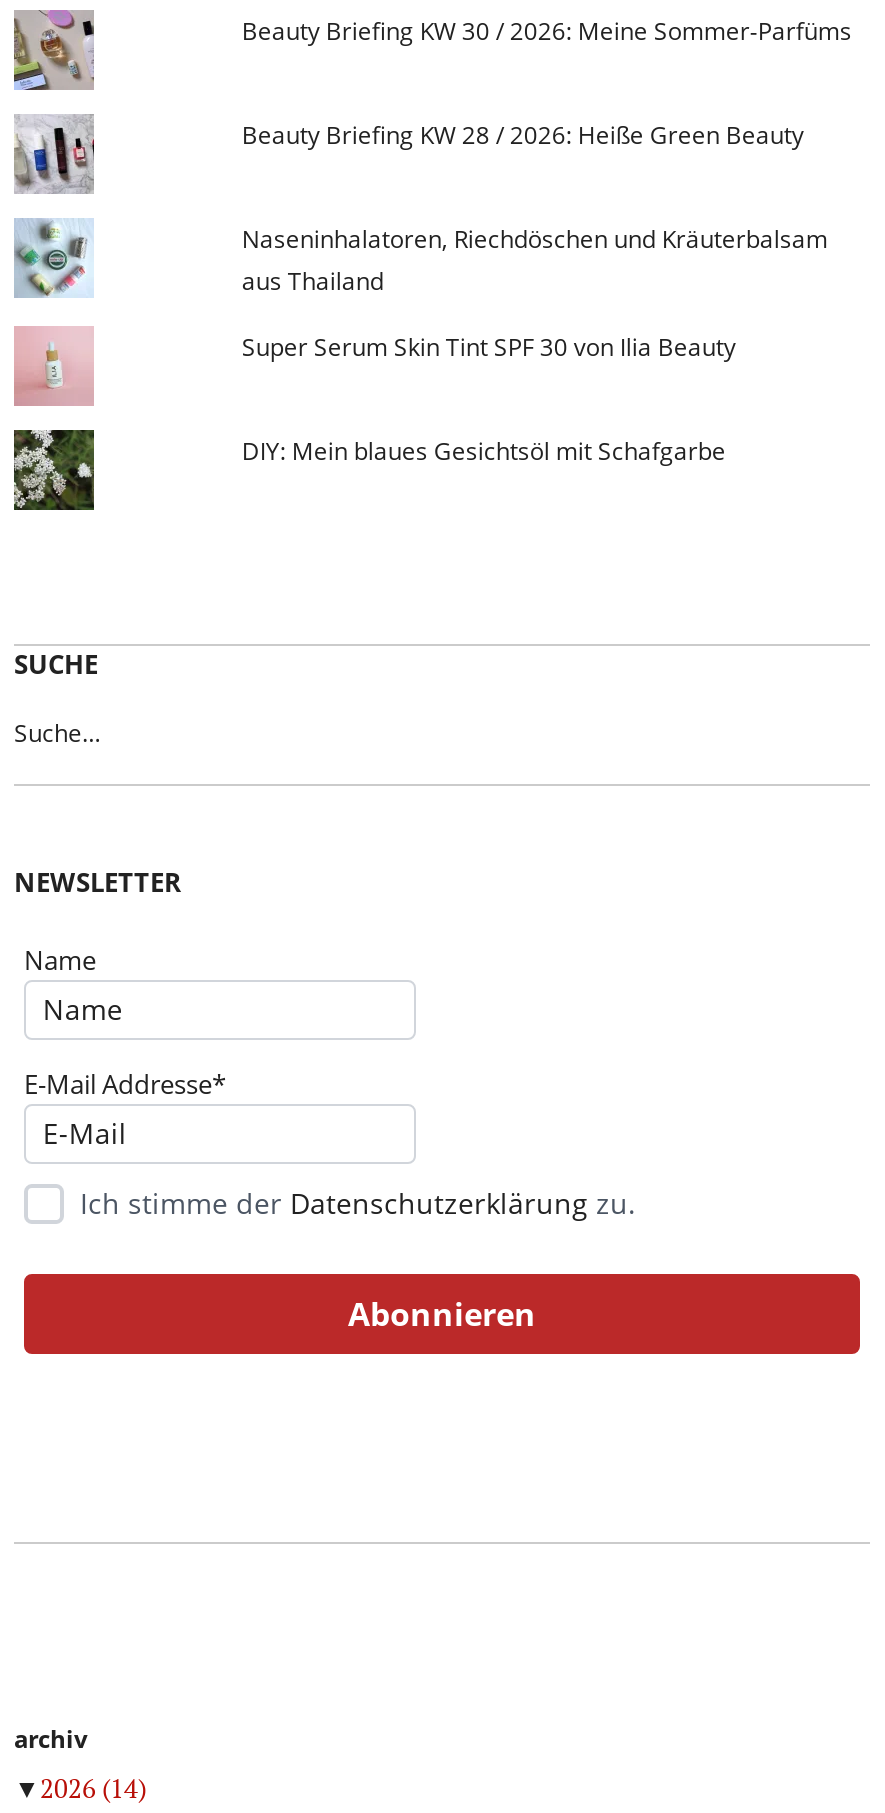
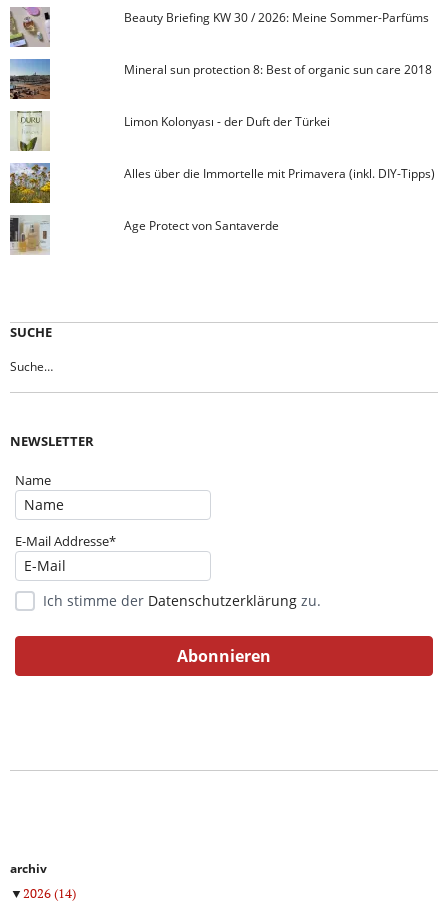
[14,115,94,195] [image] -> [10,59,50,100] [image]
[242,118,804,152] Beauty Briefing KW 28 / 2026: Heiße Green Beauty -> [124,61,432,78] Mineral sun protection 8: Best of organic sun care 2018
[14,219,92,299] [image] -> [11,110,50,152] [image]
[242,222,828,298] Naseninhalatoren, Riechdöschen und Kräuterbalsam | aus Thailand -> [124,113,330,130] Limon Kolonyası - der Duft der Türkei
[14,327,94,407] [image] -> [10,162,51,204] [image]
[242,330,736,364] Super Serum Skin Tint SPF 30 von Ilia Beauty -> [124,165,435,182] Alles über die Immortelle mit Primavera (inkl. DIY-Tipps)
[14,429,96,511] [image] -> [10,216,50,254] [image]
[242,434,726,468] DIY: Mein blaues Gesichtsöl mit Schafgarbe -> [124,217,279,234] Age Protect von Santaverde

